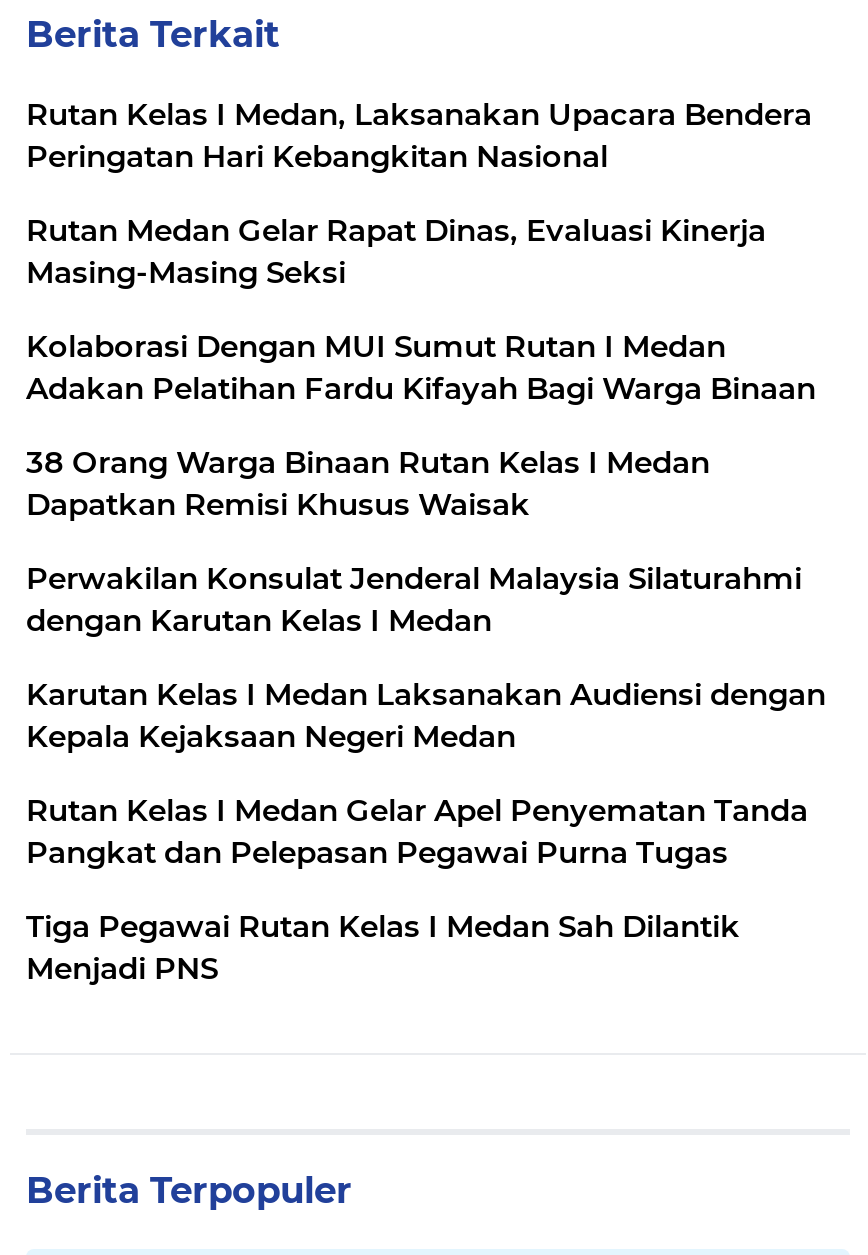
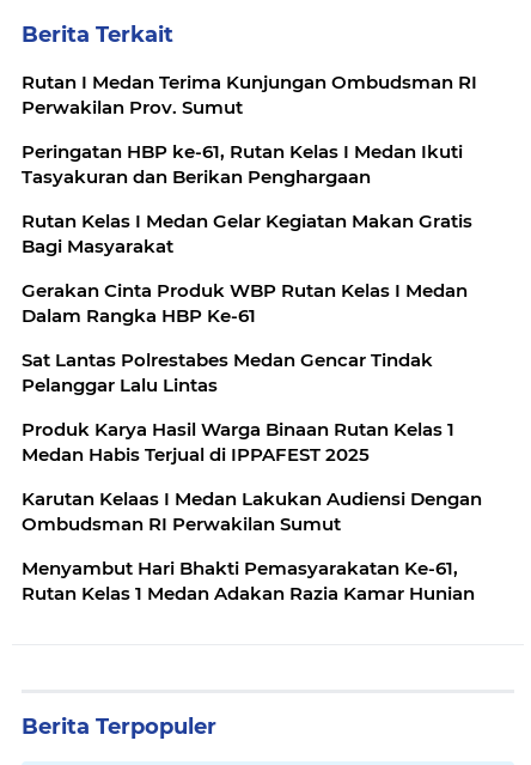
[26,94,812,174] Rutan Kelas I Medan, Laksanakan Upacara Bendera | Peringatan Hari Kebangkitan Nasional -> [22,70,477,118] Rutan I Medan Terima Kunjungan Ombudsman RI | Perwakilan Prov. Sumut
[26,210,766,290] Rutan Medan Gelar Rapat Dinas, Evaluasi Kinerja | Masing-Masing Seksi -> [22,140,463,187] Peringatan HBP ke-61, Rutan Kelas I Medan Ikuti | Tasyakuran dan Berikan Penghargaan
[26,326,816,406] Kolaborasi Dengan MUI Sumut Rutan I Medan | Adakan Pelatihan Fardu Kifayah Bagi Warga Binaan -> [22,209,472,257] Rutan Kelas I Medan Gelar Kegiatan Makan Gratis | Bagi Masyarakat
[26,442,710,522] 38 Orang Warga Binaan Rutan Kelas I Medan | Dapatkan Remisi Khusus Waisak -> [22,278,468,326] Gerakan Cinta Produk WBP Rutan Kelas I Medan | Dalam Rangka HBP Ke-61
[26,558,802,638] Perwakilan Konsulat Jenderal Malaysia Silaturahmi | dengan Karutan Kelas I Medan -> [22,348,433,396] Sat Lantas Polrestabes Medan Gencar Tindak | Pelanggar Lalu Lintas
[26,674,826,754] Karutan Kelas I Medan Laksanakan Audiensi dengan | Kepala Kejaksaan Negeri Medan -> [22,417,454,465] Produk Karya Hasil Warga Binaan Rutan Kelas 1 | Medan Habis Terjual di IPPAFEST 2025
[26,790,808,870] Rutan Kelas I Medan Gelar Apel Penyematan Tanda | Pangkat dan Pelepasan Pegawai Purna Tugas -> [22,487,482,535] Karutan Kelaas I Medan Lakukan Audiensi Dengan | Ombudsman RI Perwakilan Sumut
[26,906,740,986] Tiga Pegawai Rutan Kelas I Medan Sah Dilantik | Menjadi PNS -> [22,556,475,604] Menyambut Hari Bhakti Pemasyarakatan Ke-61, | Rutan Kelas 1 Medan Adakan Razia Kamar Hunian

